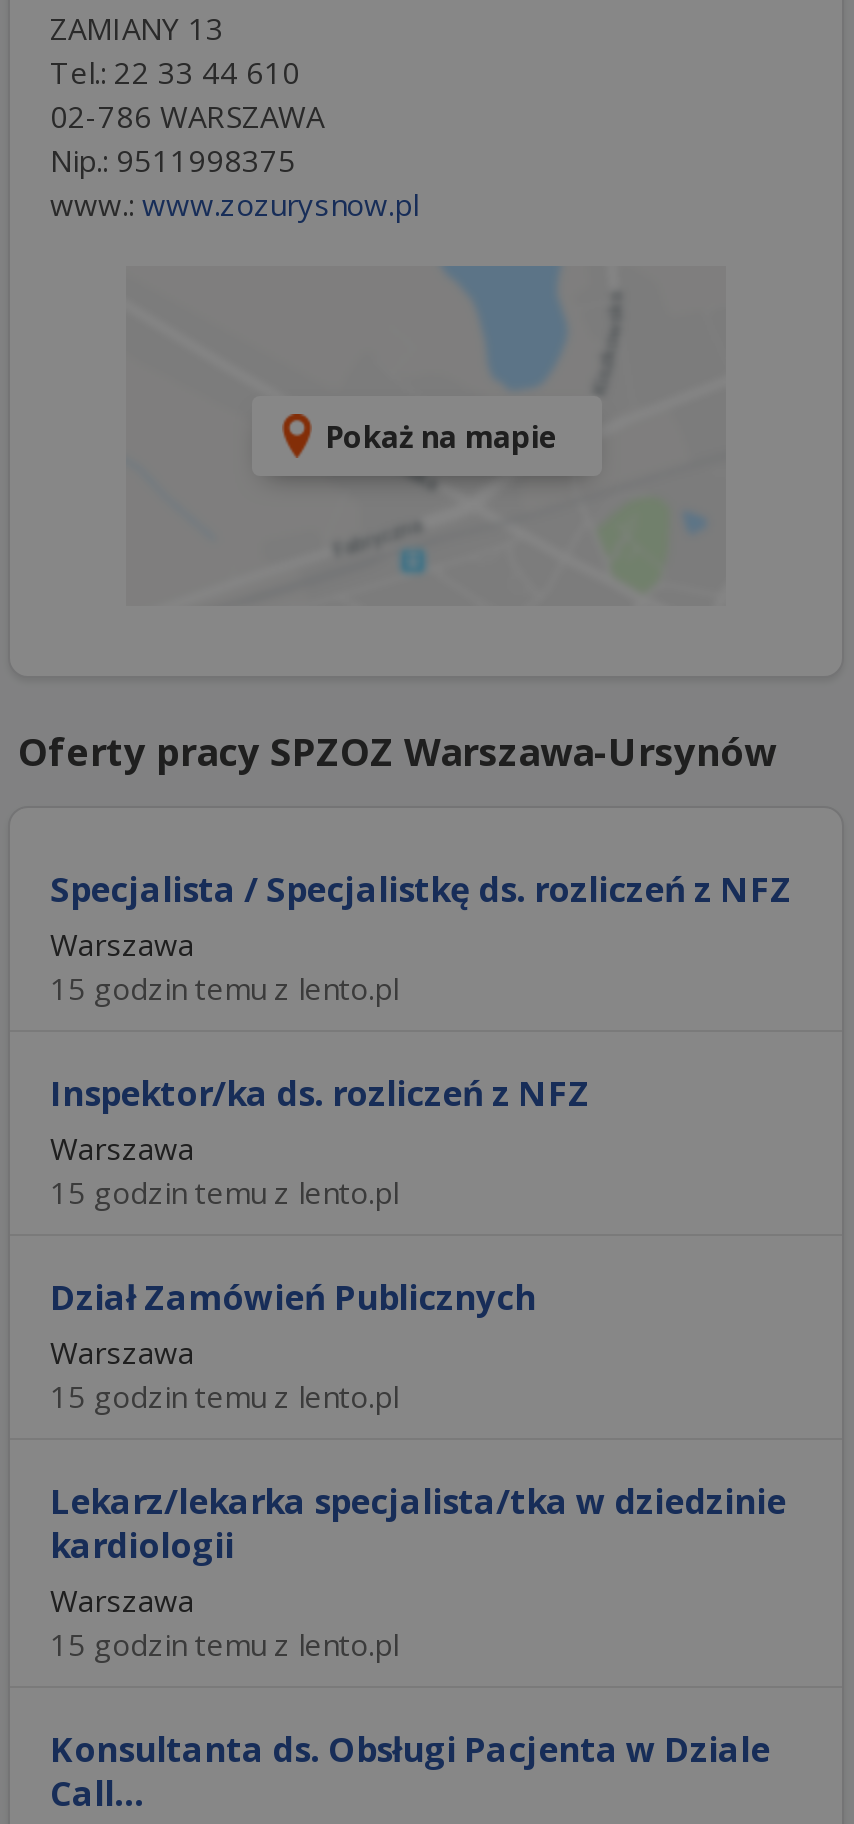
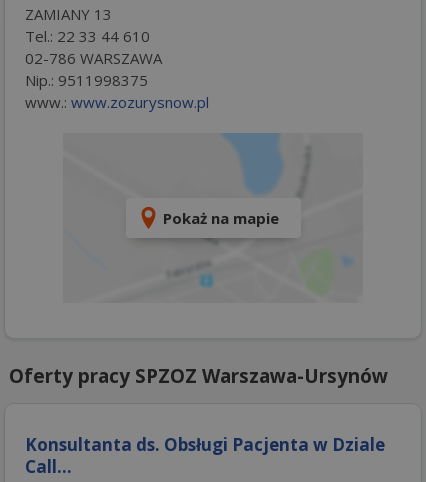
[50,865,792,1663] Specjalista / Specjalistkę ds. rozliczeń z NFZ | Warszawa | 15 godzin temu z lento.pl | Inspektor/ka ds. rozliczeń z NFZ | Warszawa | 15 godzin temu z lento.pl | Dział Zamówień Publicznych | Warszawa | 15 godzin temu z lento.pl | Lekarz/lekarka specjalista/tka w dziedzinie | kardiologii | Warszawa | 15 godzin temu z lento.pl -> none

